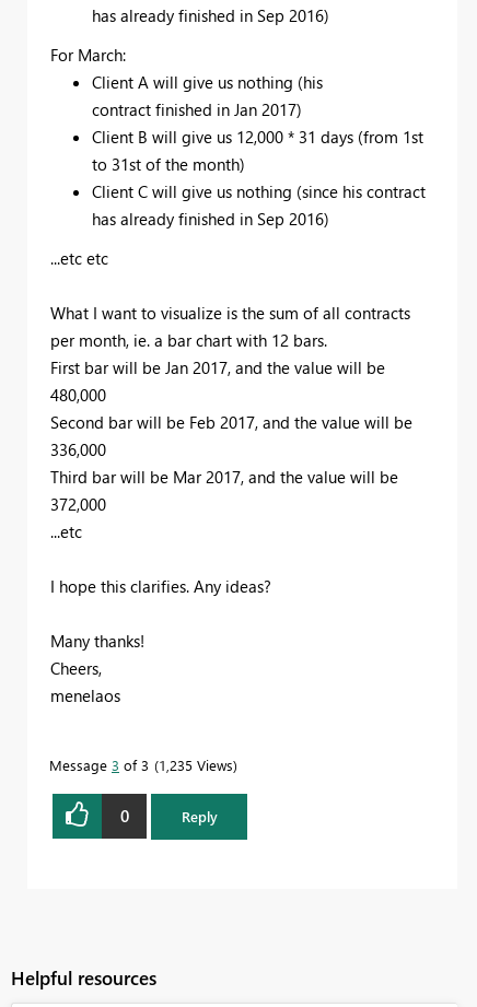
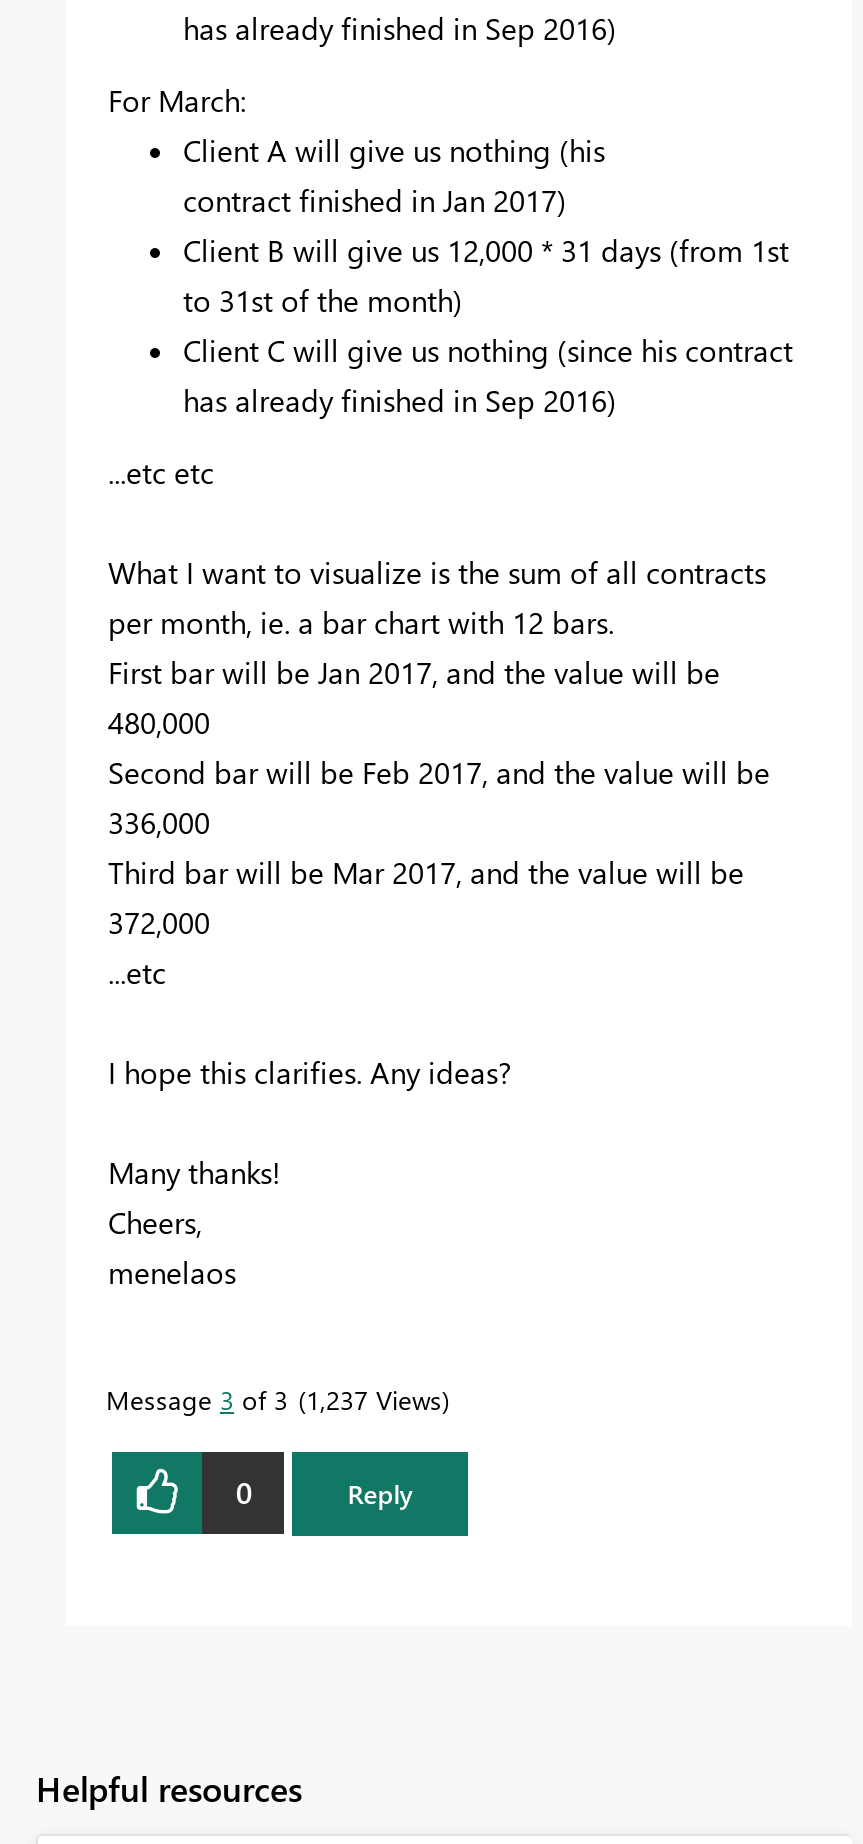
[49,755,233,774] Message 3 of 3 1,235 Views -> [106,1381,442,1415] Message 3 of 3 1,237 Views

